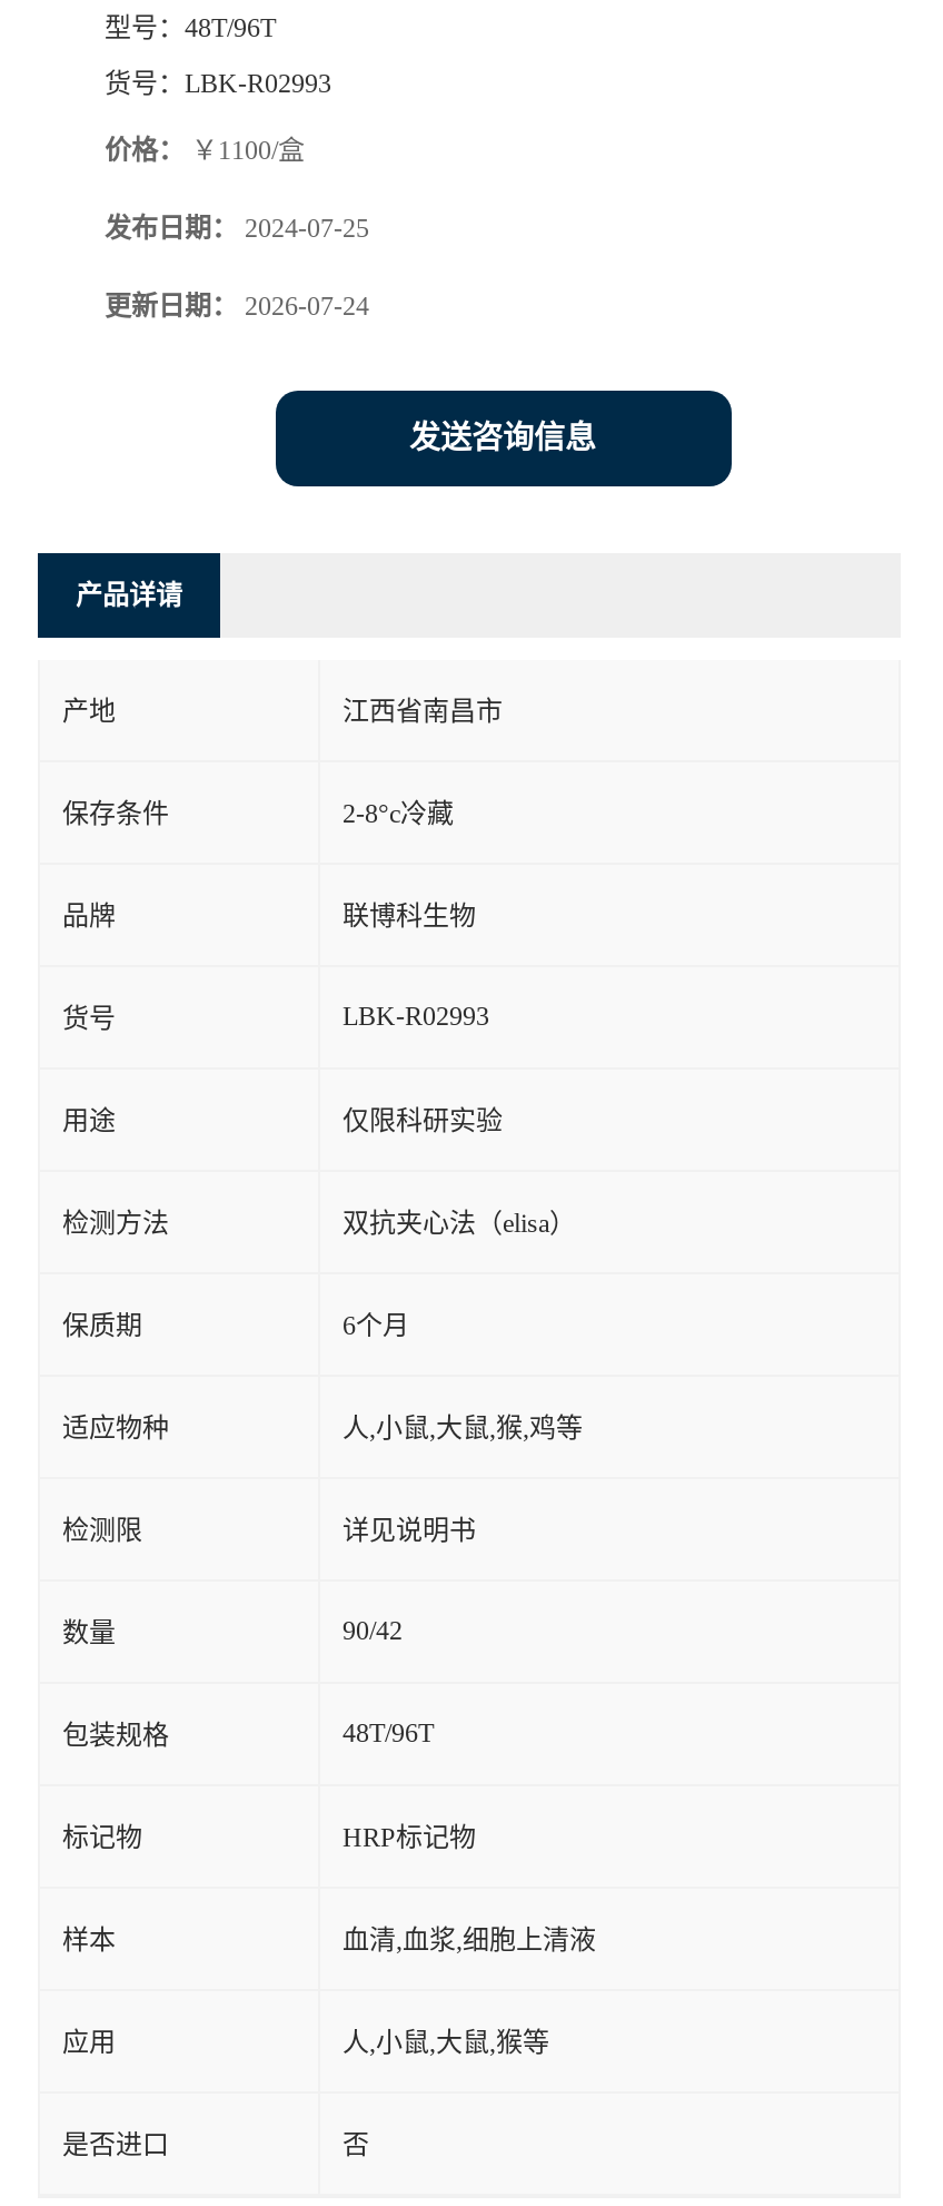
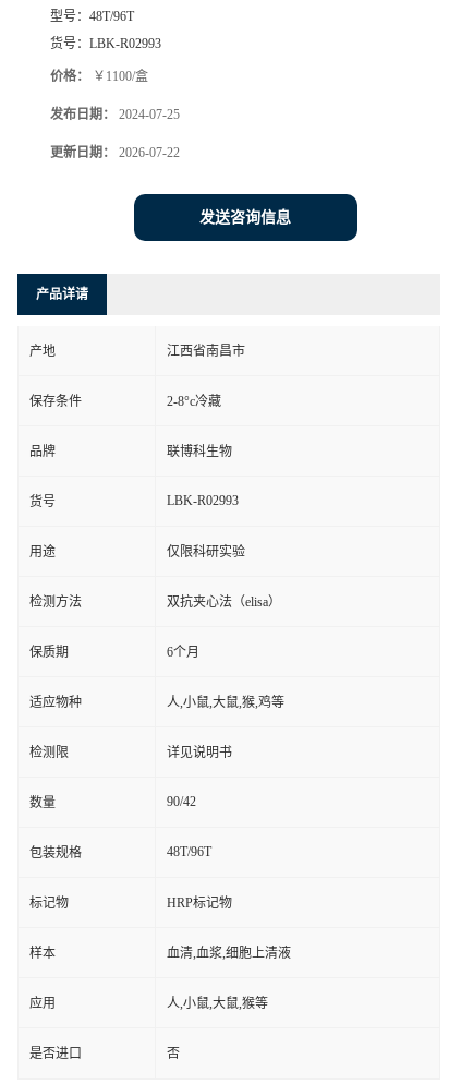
[105,290,369,322] 更新日期：2026-07-24 -> [50,145,180,160] 更新日期：2026-07-22

